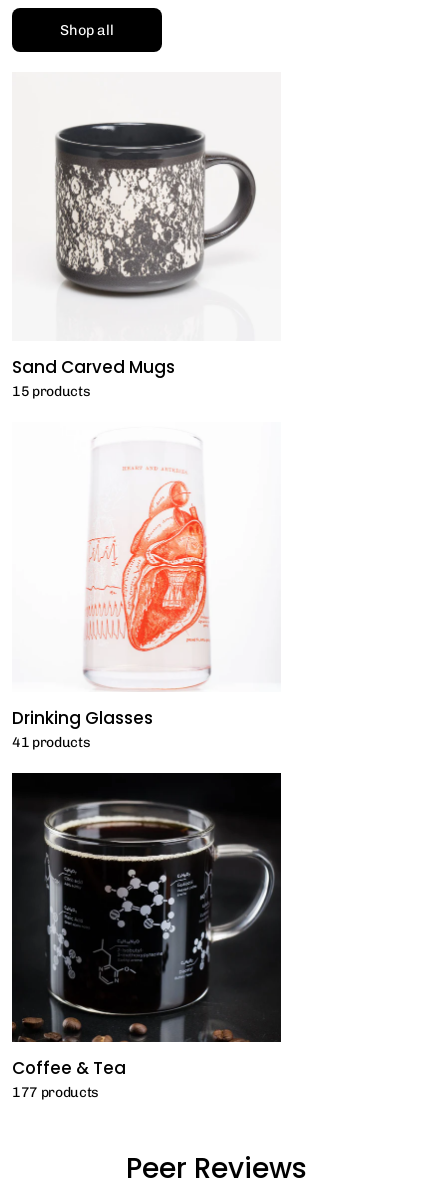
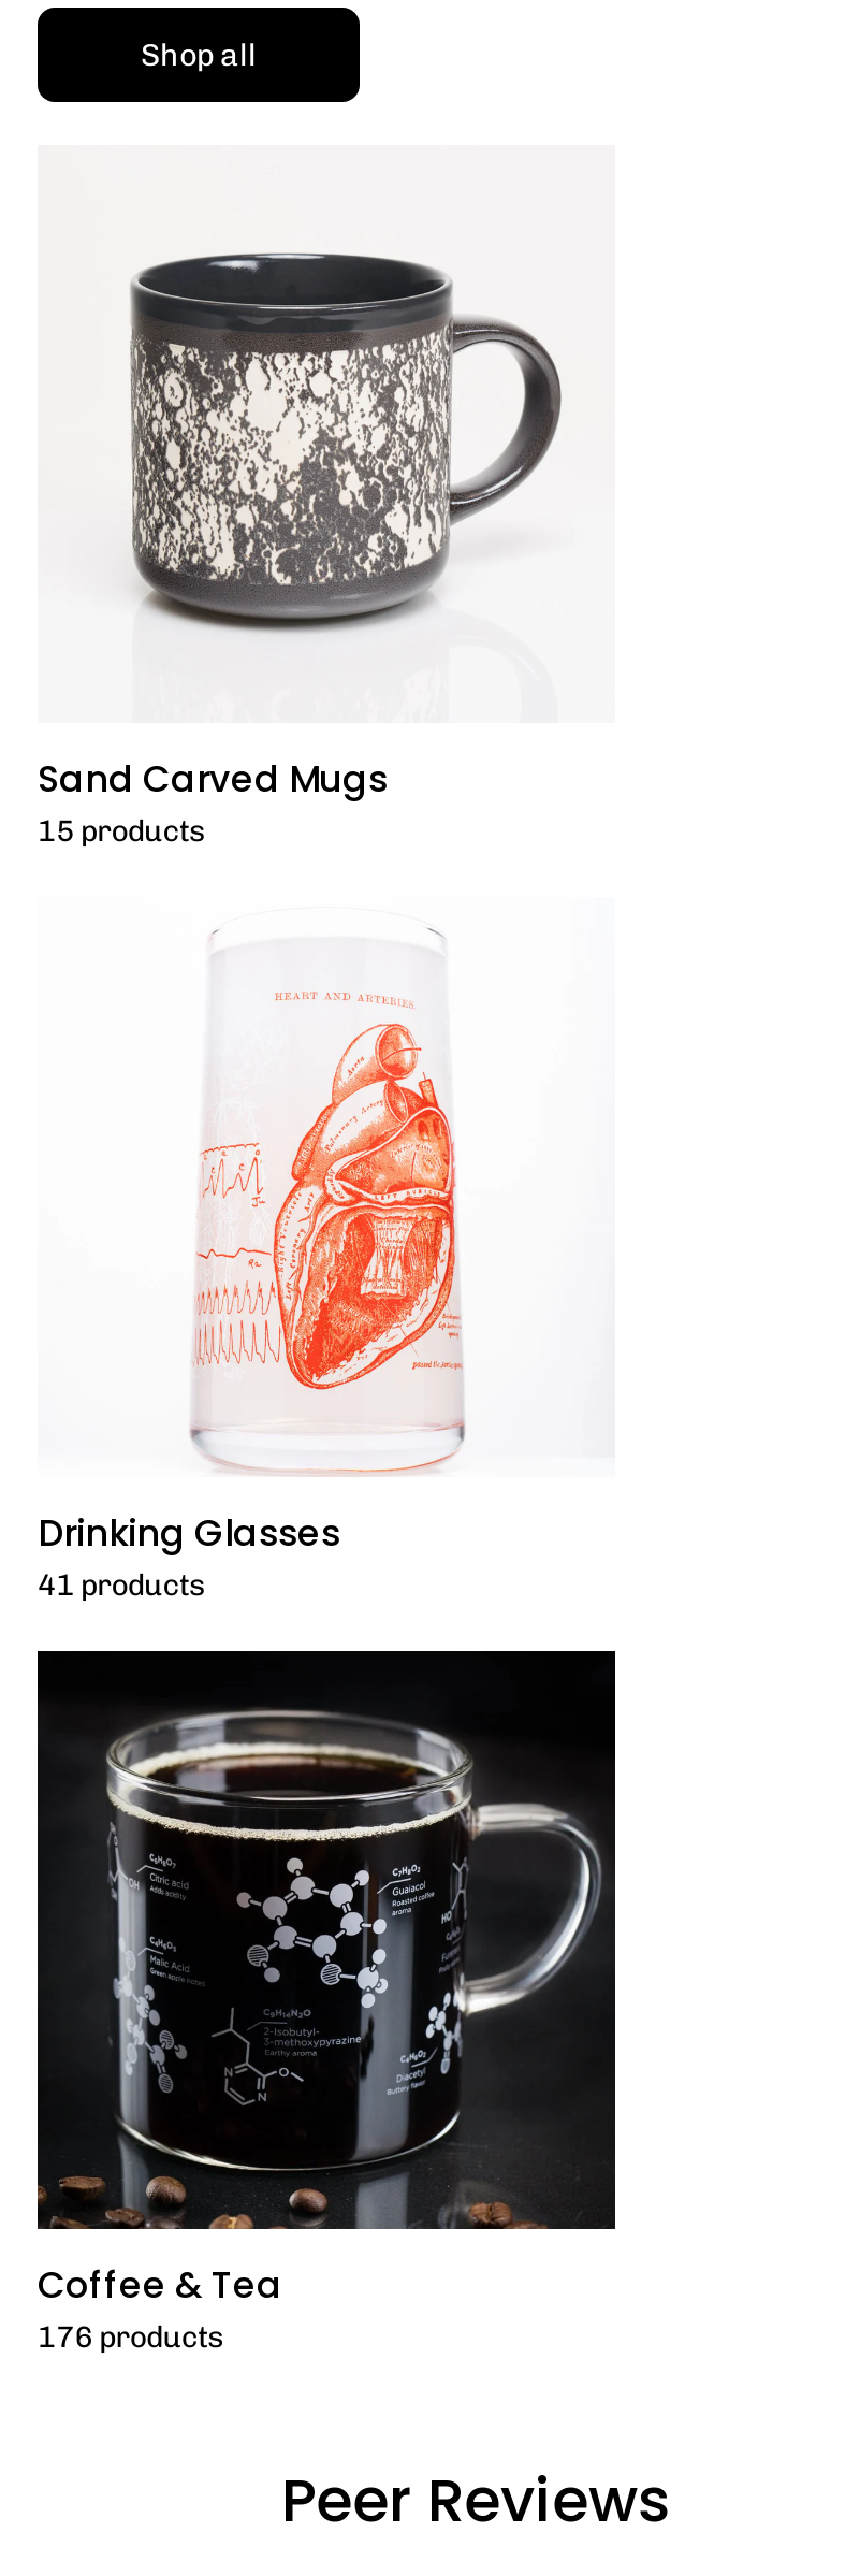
[12,1084,99,1101] 177 products -> [38,2320,224,2356] 176 products

